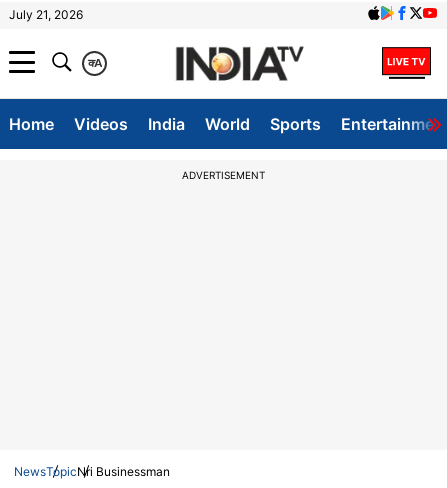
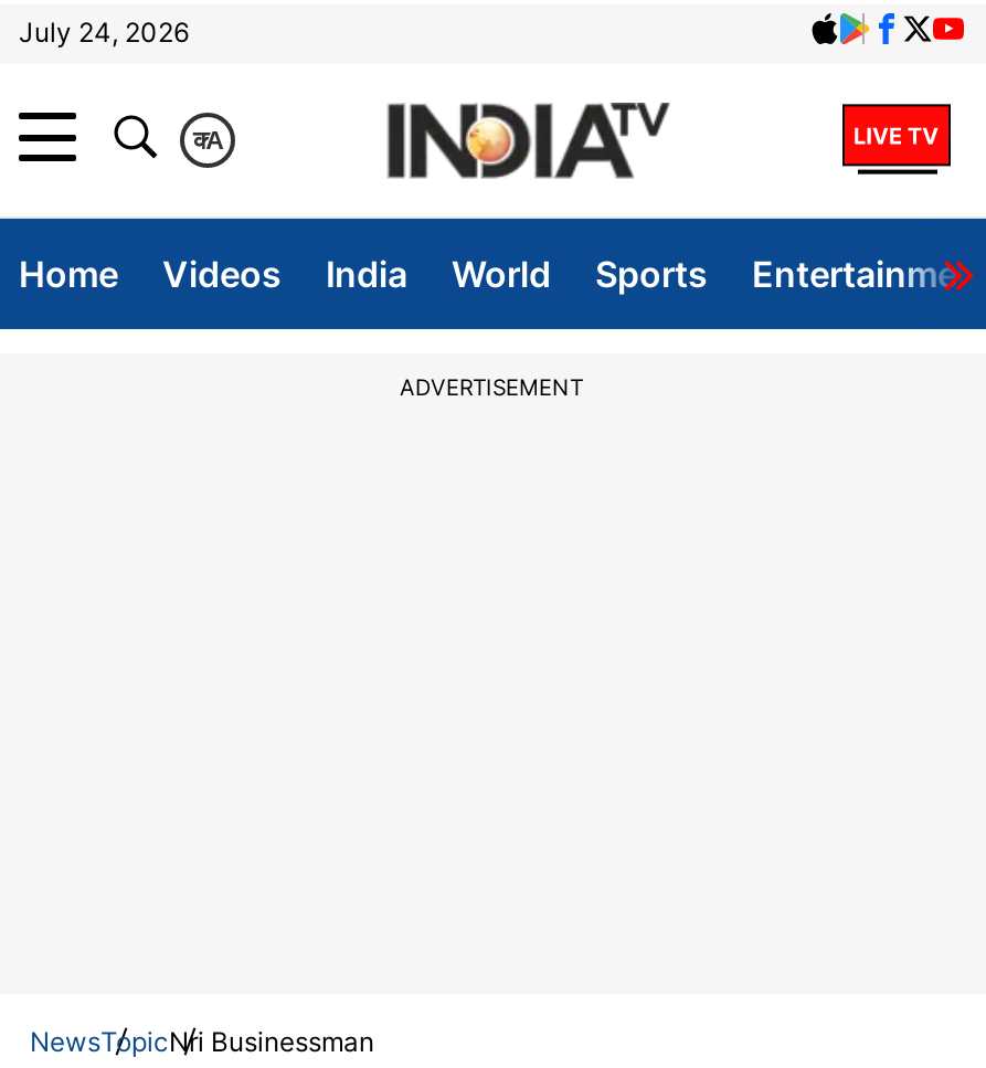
[9,7,83,22] July 21, 2026 -> [19,15,189,49] July 24, 2026

